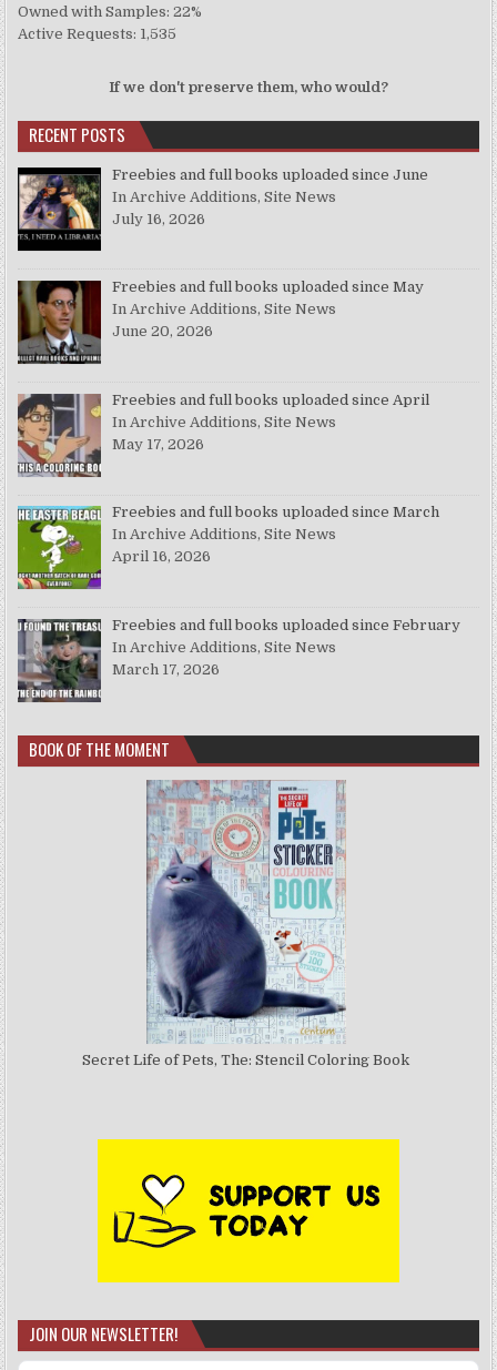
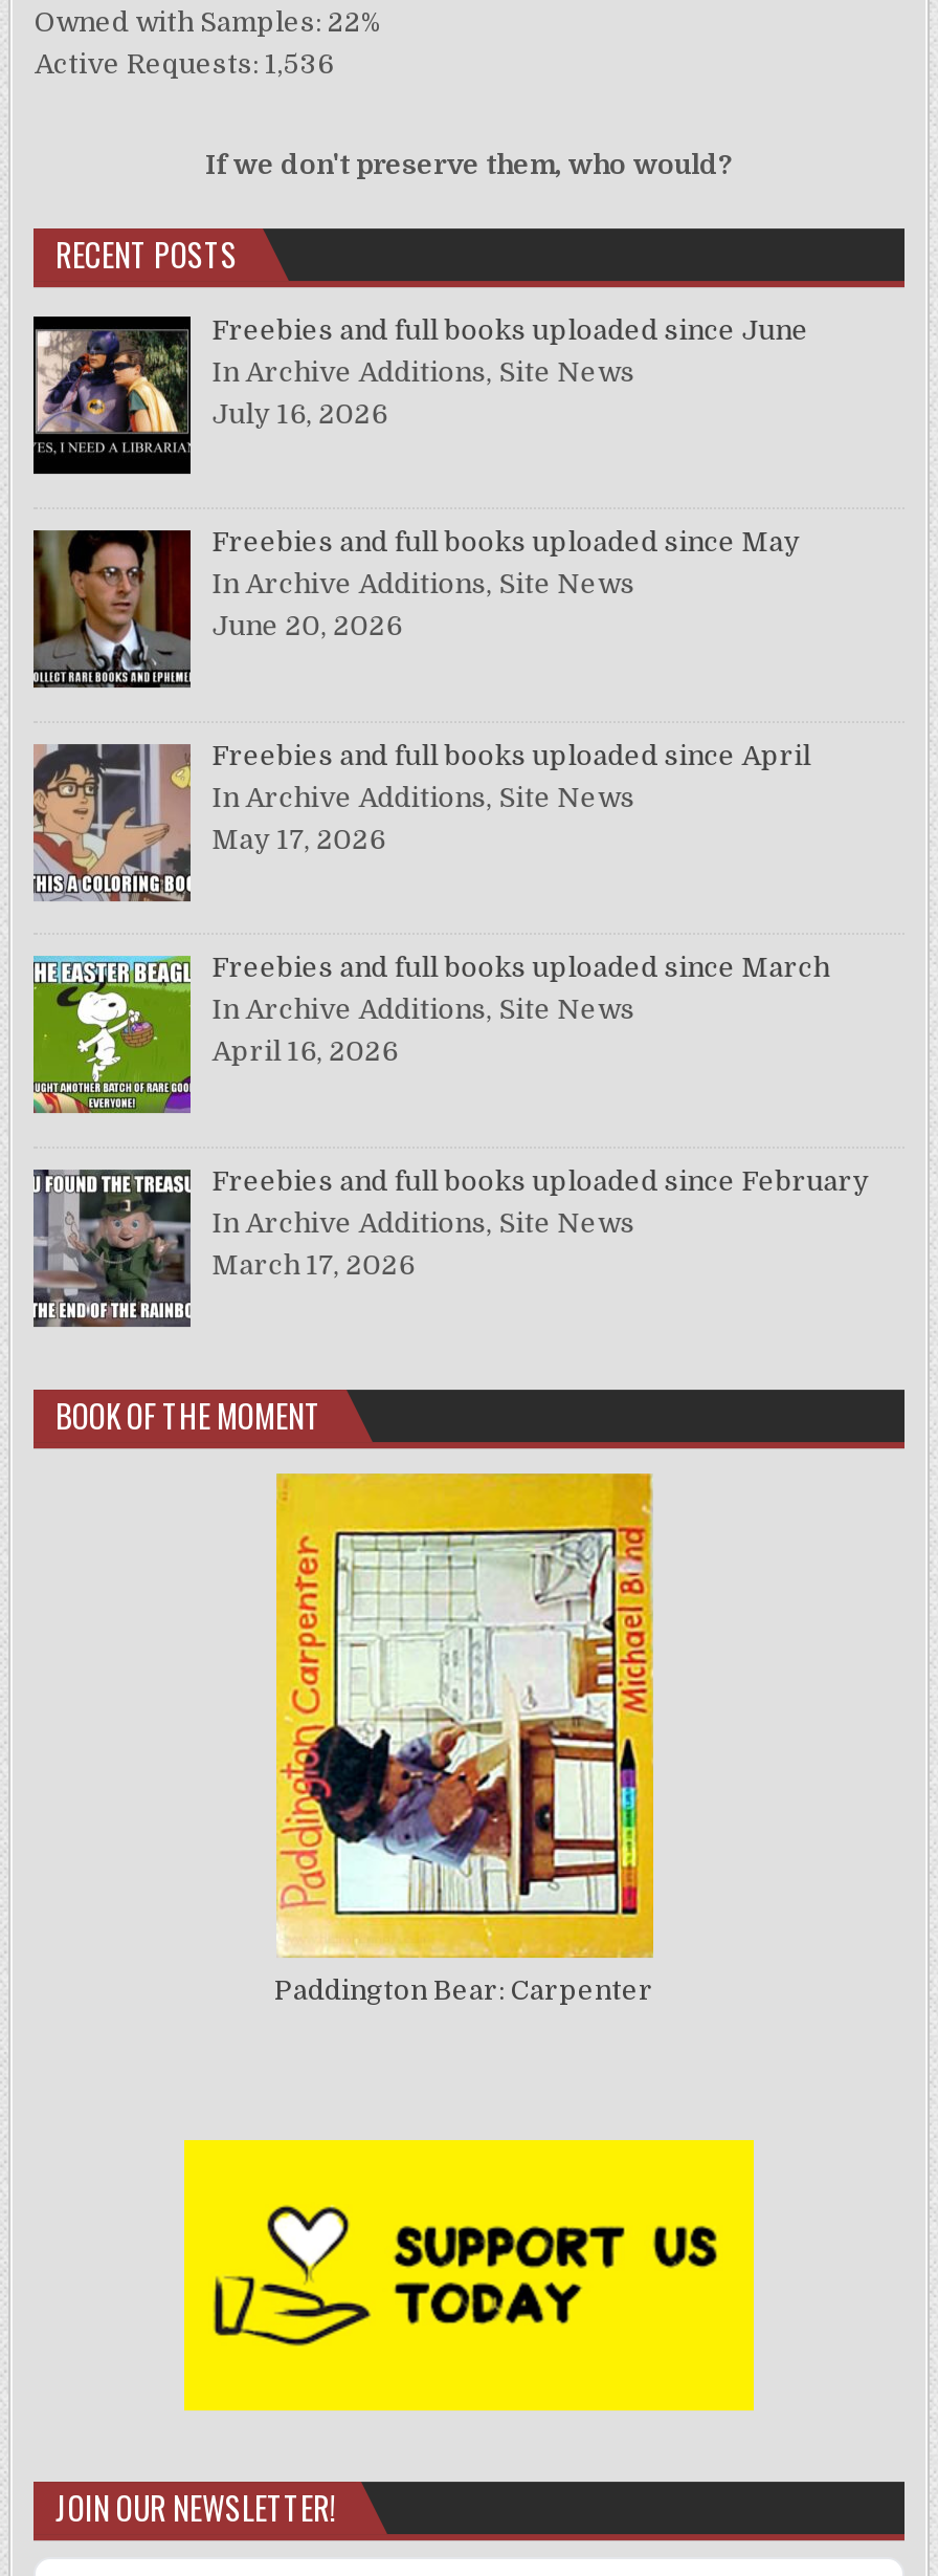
[18,25,177,42] Active Requests: 1,535 -> [35,47,334,79] Active Requests: 1,536
[82,780,409,1069] [image] | Secret Life of Pets, The: Stencil Coloring Book -> [274,1471,655,2007] [image] | Paddington Bear: Carpenter

